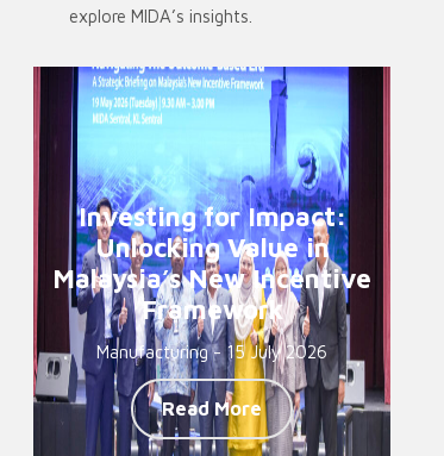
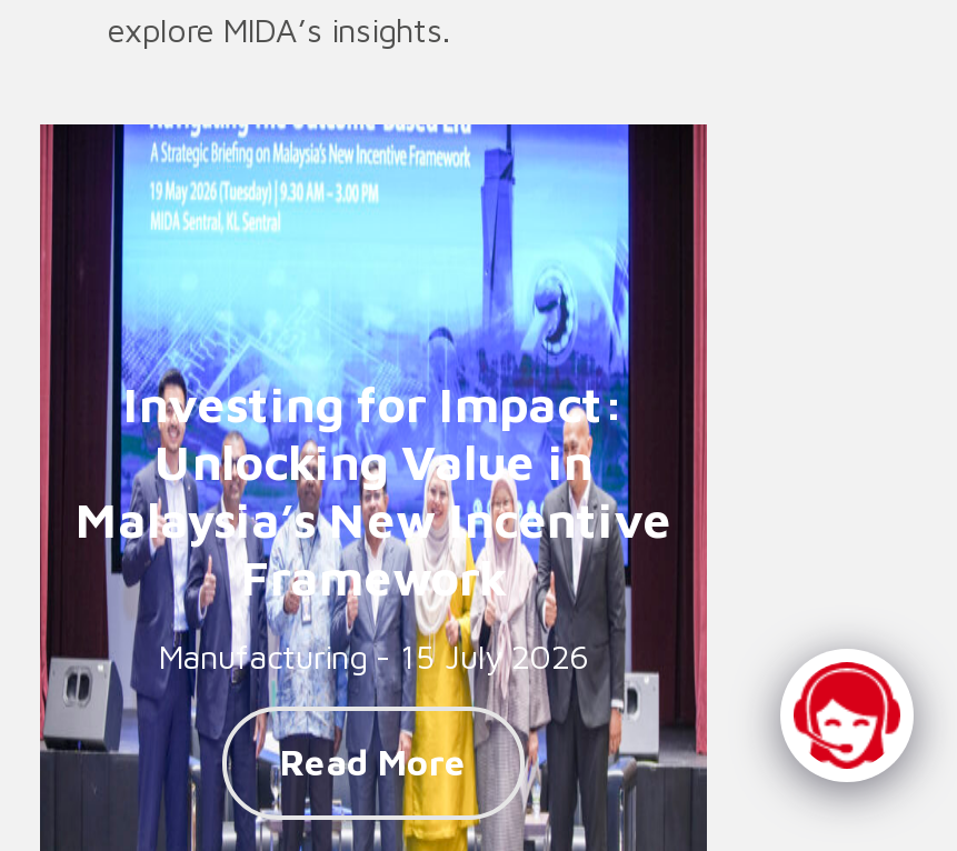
none -> [767,651,927,804] [image]

